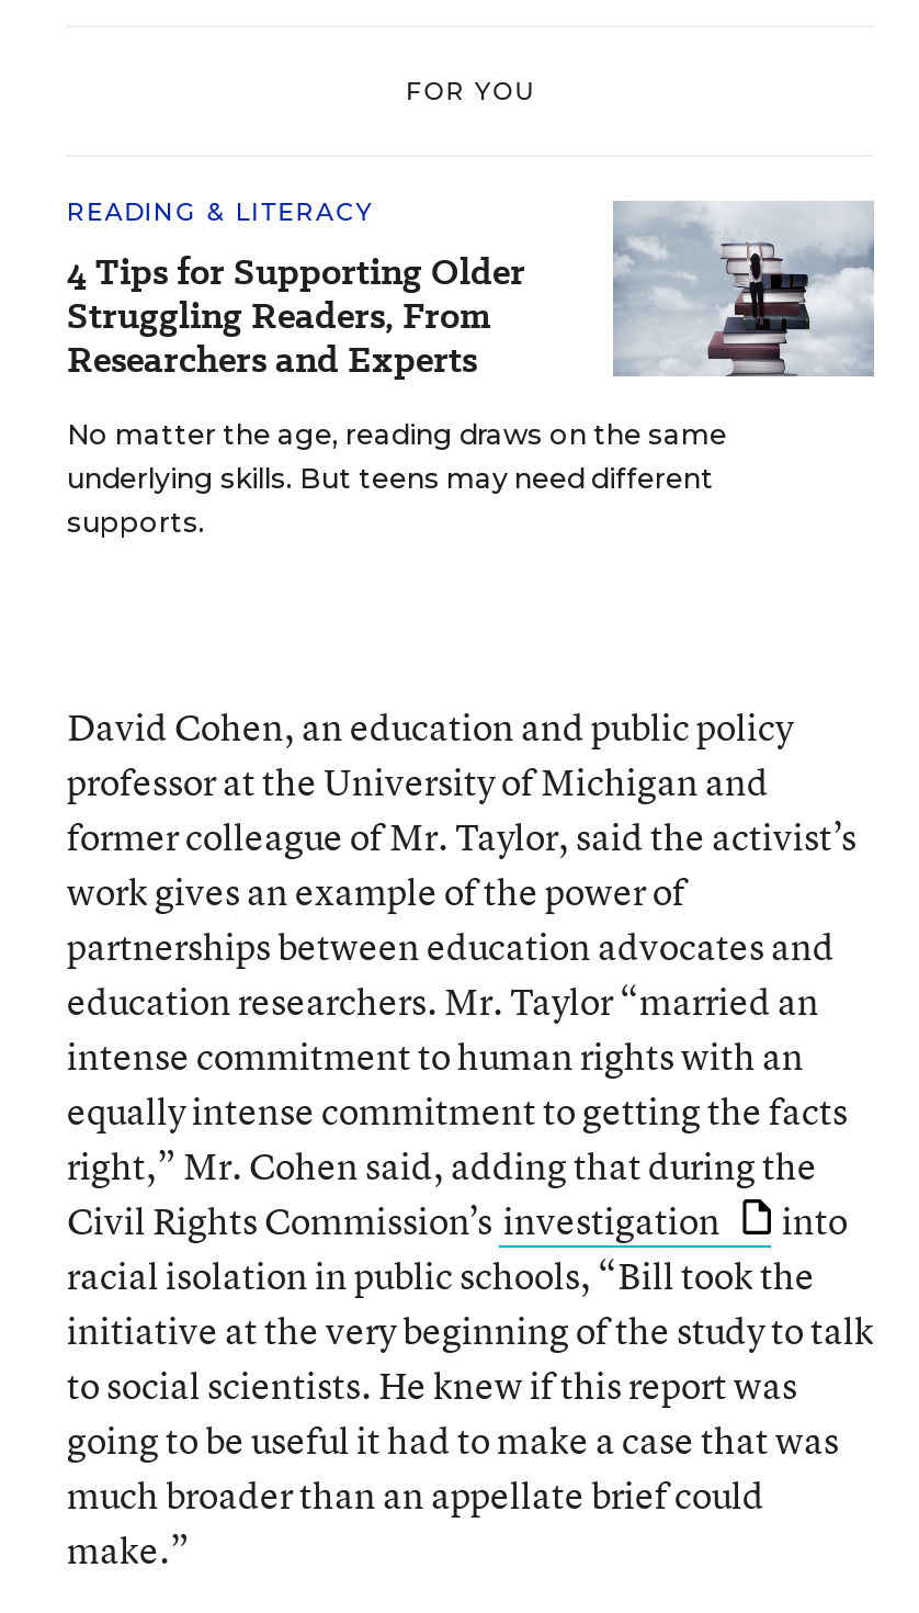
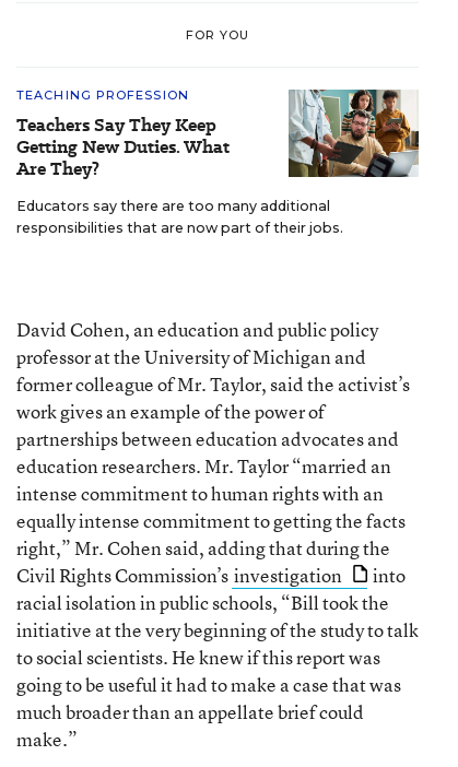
[67,196,525,385] READING & LITERACY | 4 Tips for Supporting Older | Struggling Readers, From | Researchers and Experts -> [16,87,230,181] TEACHING PROFESSION | Teachers Say They Keep | Getting New Duties. What | Are They?
[67,201,876,539] [image] | No matter the age, reading draws on the same | underlying skills. But teens may need different | supports. -> [16,88,420,236] [image] | Educators say there are too many additional | responsibilities that are now part of their jobs.

